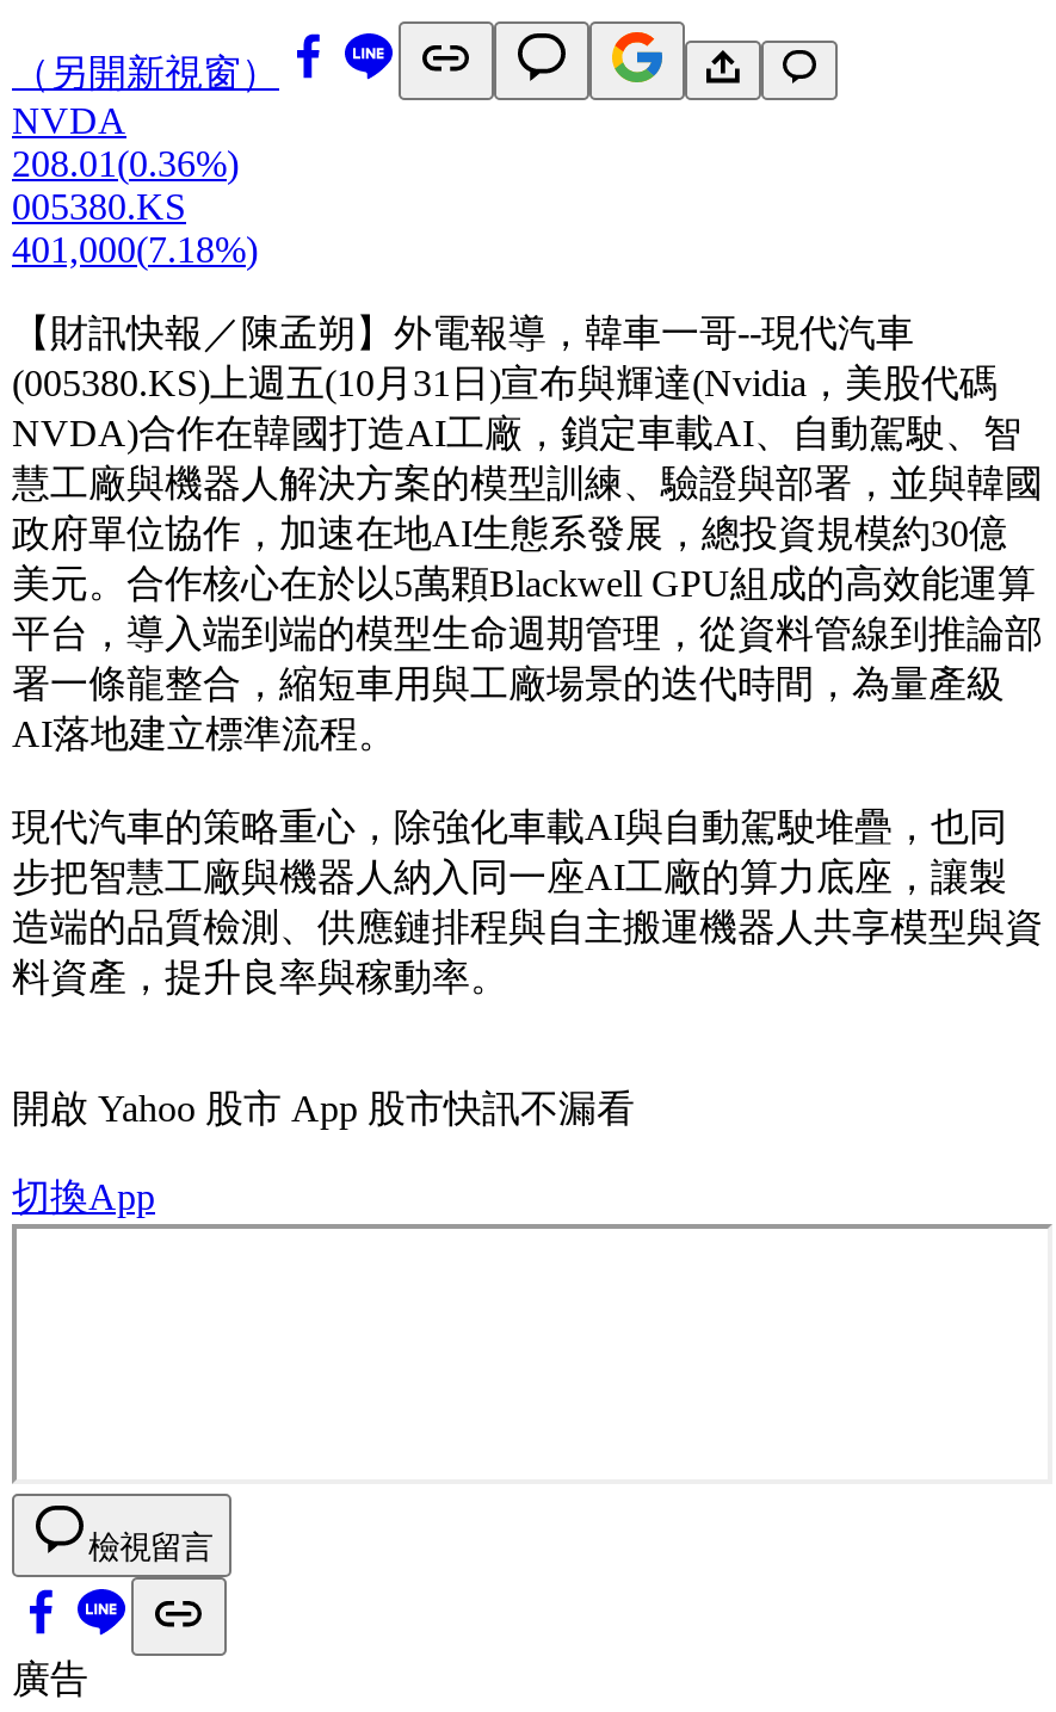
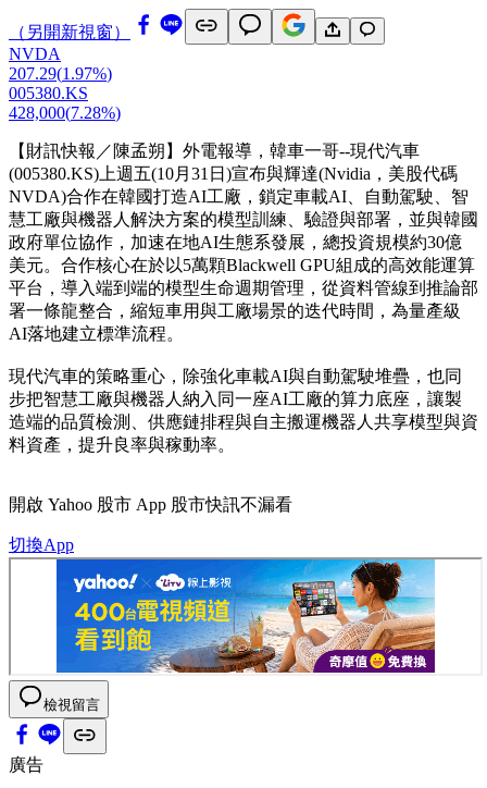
[12,144,239,185] 208.01 (0.36%) -> [9,65,112,83] 207.29 (1.97%)
[12,230,258,271] 401,000(7.18%) -> [9,104,121,122] 428,000(7.28%)
none -> [55,558,436,674] [image]

